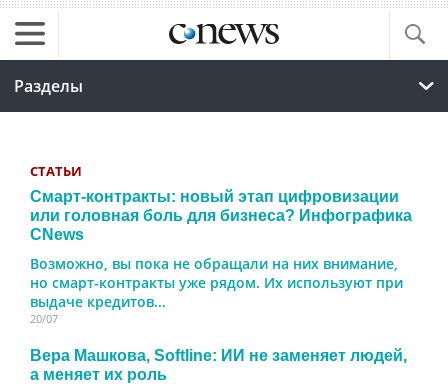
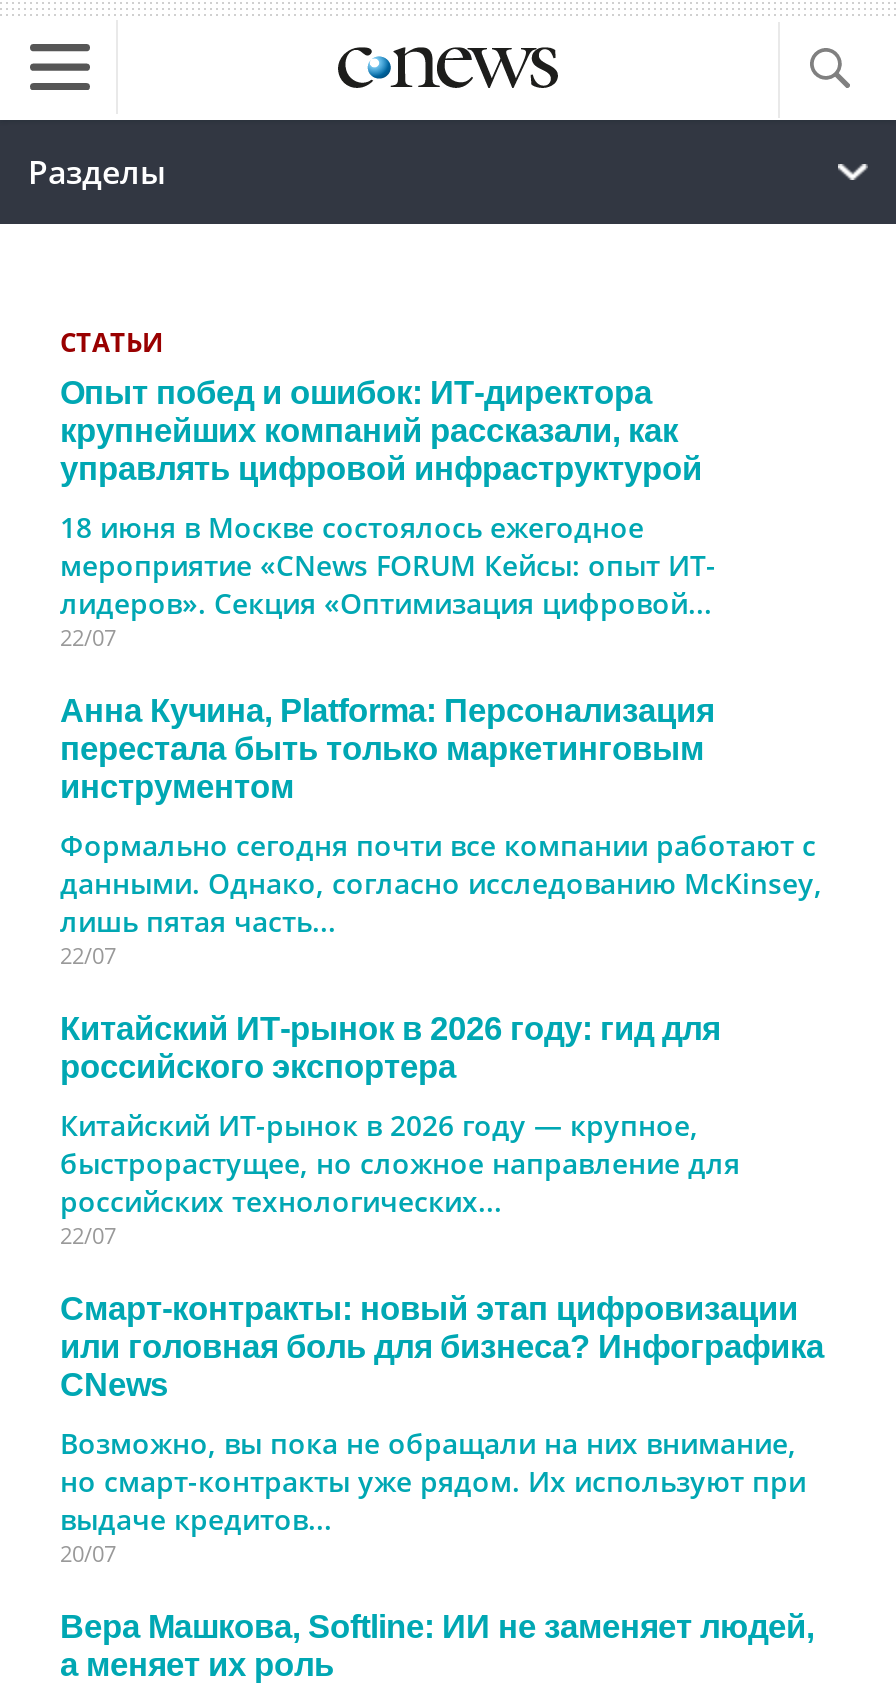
none -> [60,374,822,1250] Опыт побед и ошибок: ИТ-директора | крупнейших компаний рассказали, как | управлять цифровой инфраструктурой | 18 июня в Москве состоялось ежегодное | мероприятие «CNews FORUM Кейсы: опыт ИТ- | лидеров». Секция «Оптимизация цифровой... | 22/07 | Анна Кучина, Platforma: Персонализация | перестала быть только маркетинговым | инструментом | Формально сегодня почти все компании работают с | данными. Однако, согласно исследованию McKinsey, | лишь пятая часть... | 22/07 | Китайский ИТ-рынок в 2026 году: гид для | российского экспортера | Китайский ИТ-рынок в 2026 году — крупное, | быстрорастущее, но сложное направление для | российских технологических... | 22/07

